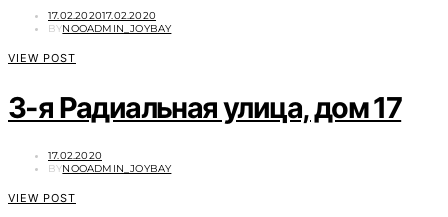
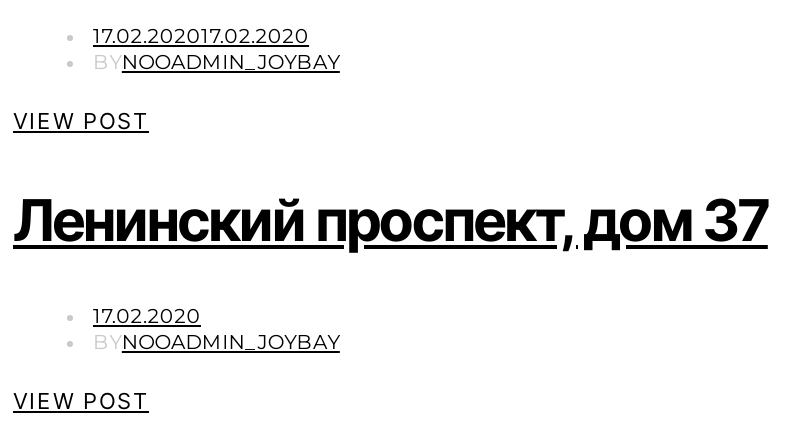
[8,90,401,125] 3-я Радиальная улица, дом 17 -> [13,184,768,254] Ленинский проспект, дом 37

